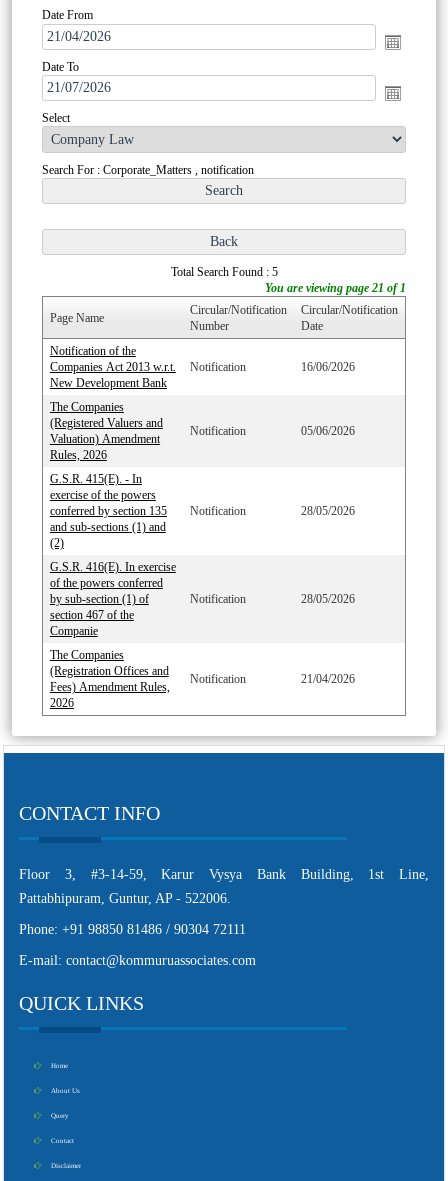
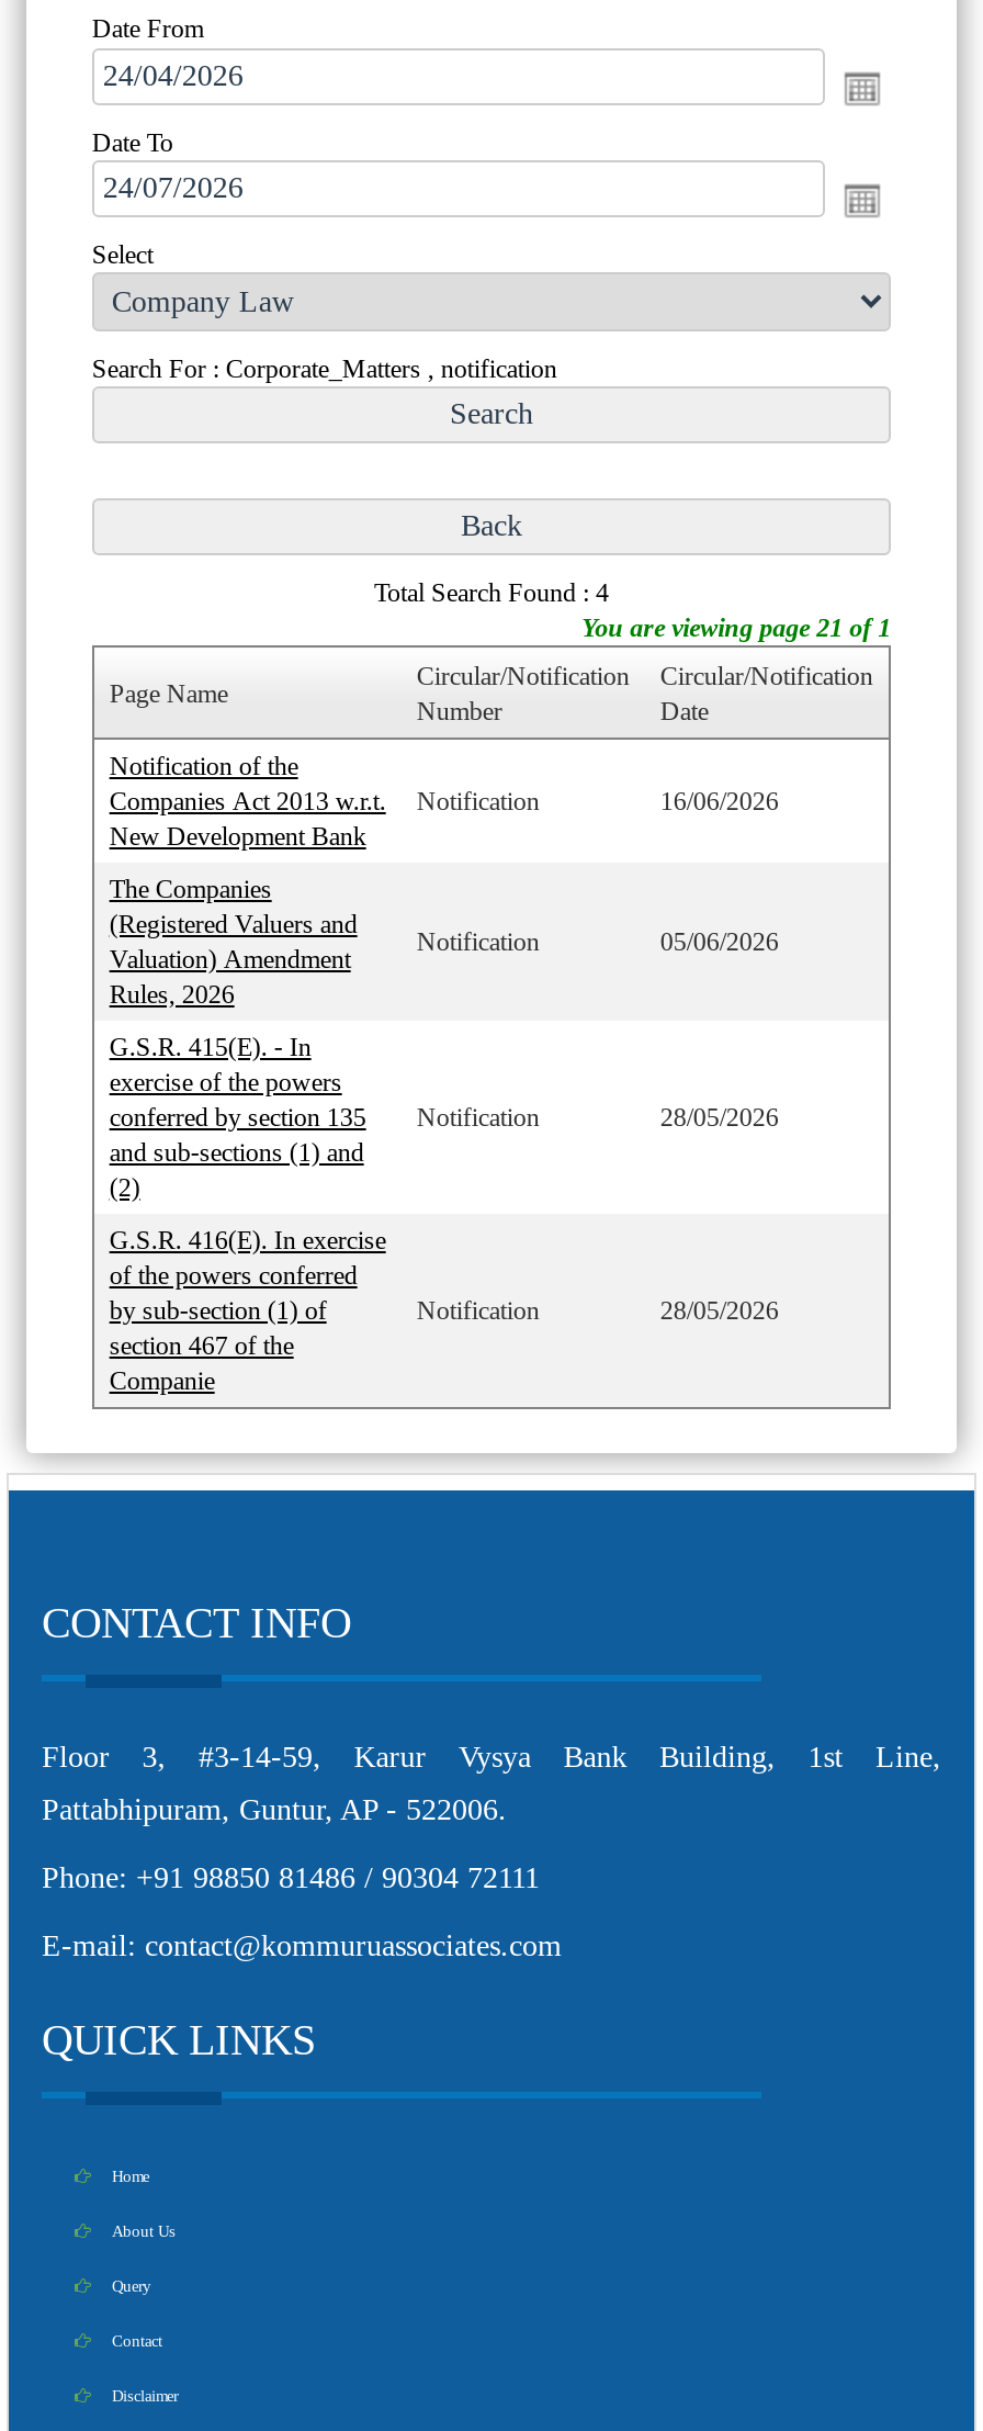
[170,265,277,279] Total Search Found : 5 -> [374,578,609,609] Total Search Found : 4
[50,648,170,710] The Companies | (Registration Offices and | Fees) Amendment Rules, | 2026 -> none
[190,672,355,686] Notification | 21/04/2026 -> none

